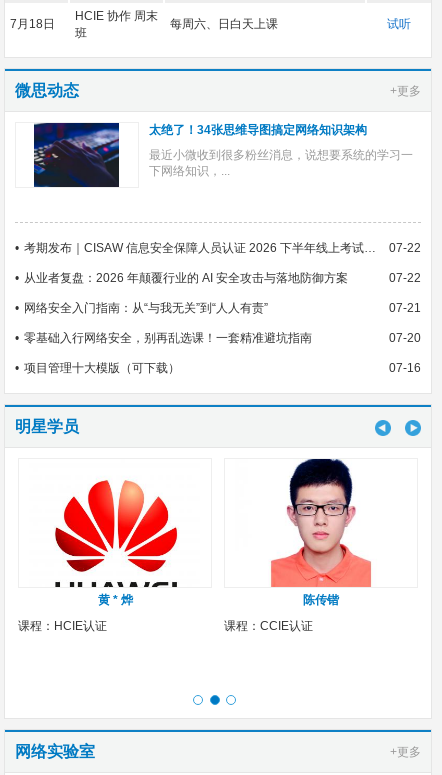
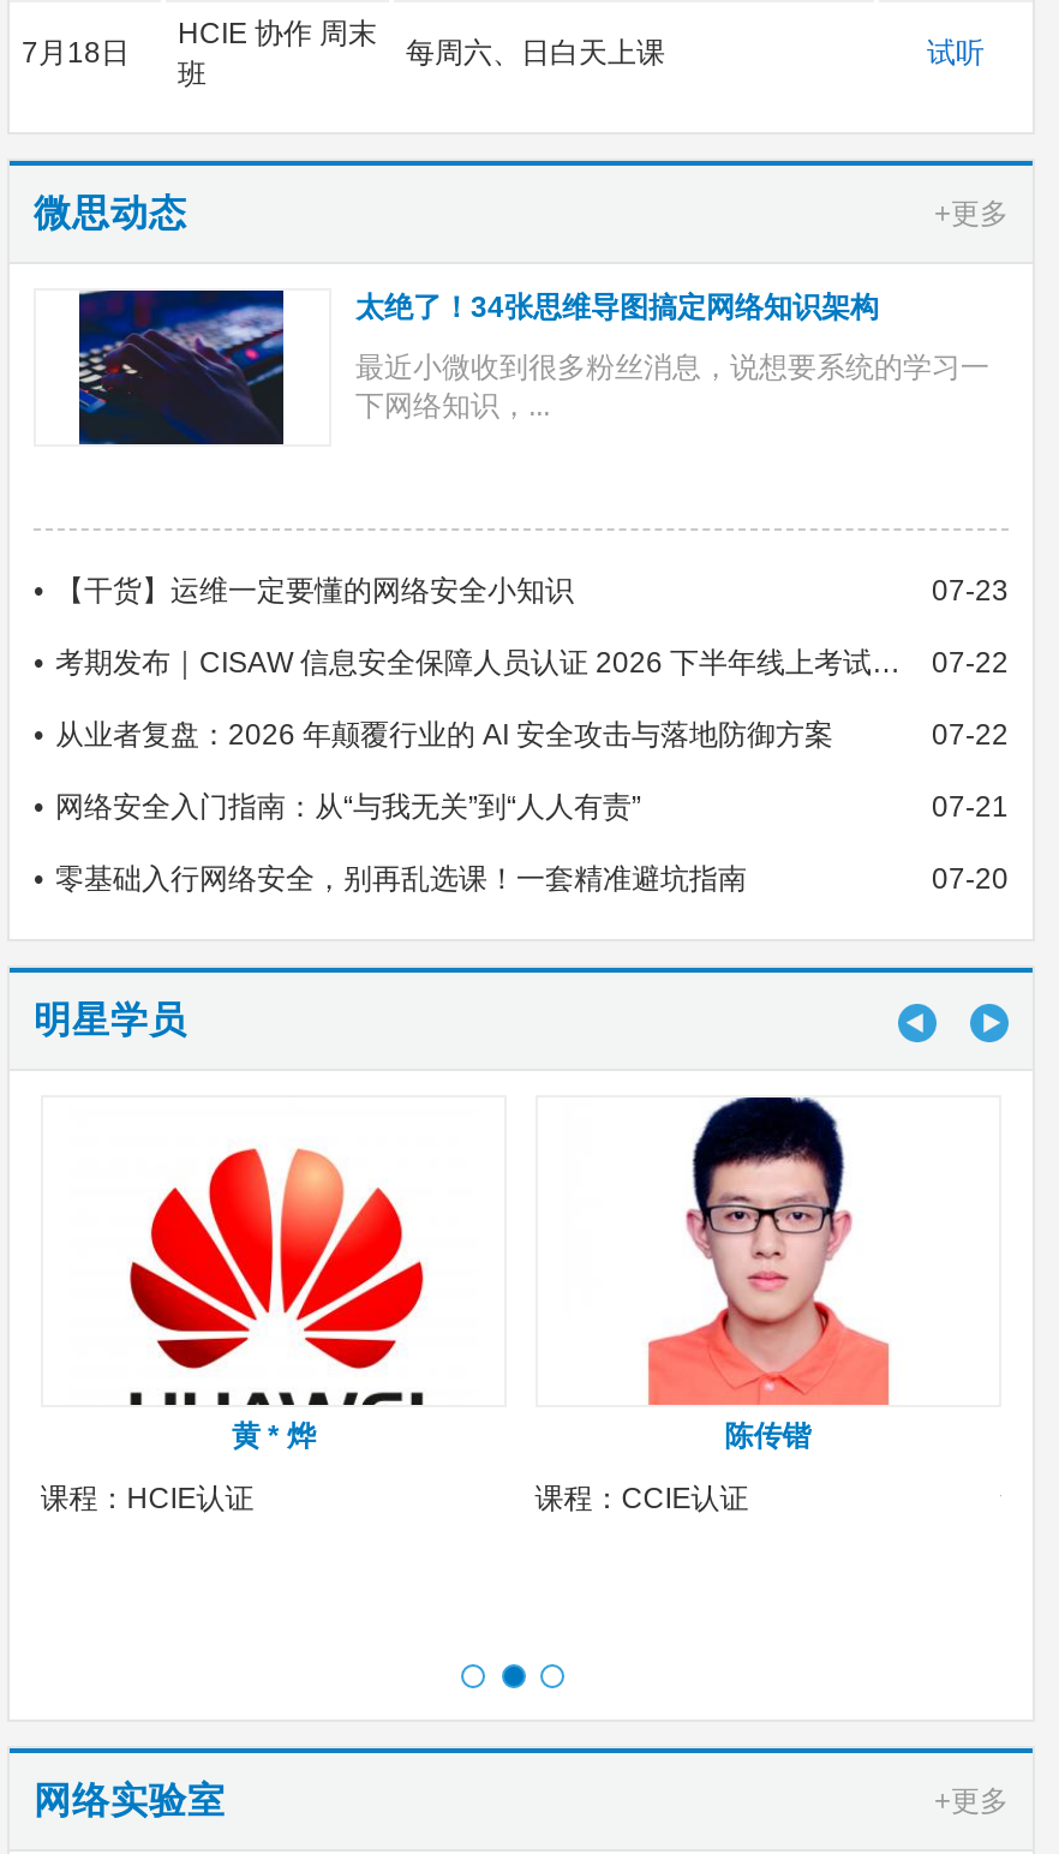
none -> [55,573,1009,607] 【干货】运维一定要懂的网络安全小知识 | 07-23
moved [24,241,421,345] -> [55,645,1009,895]: 07-22 | 从业者复盘：2026 年颠覆行业的 AI 安全攻击与落地防御方案 | 07-22 | 网络安全入门指南：从“与我无关”到“人人有责” | 07-21 | 零基础入行网络安全，别再乱选课！一套精准避坑指南 | 07-20
[24,361,421,375] 项目管理十大模版（可下载） | 07-16 -> none

